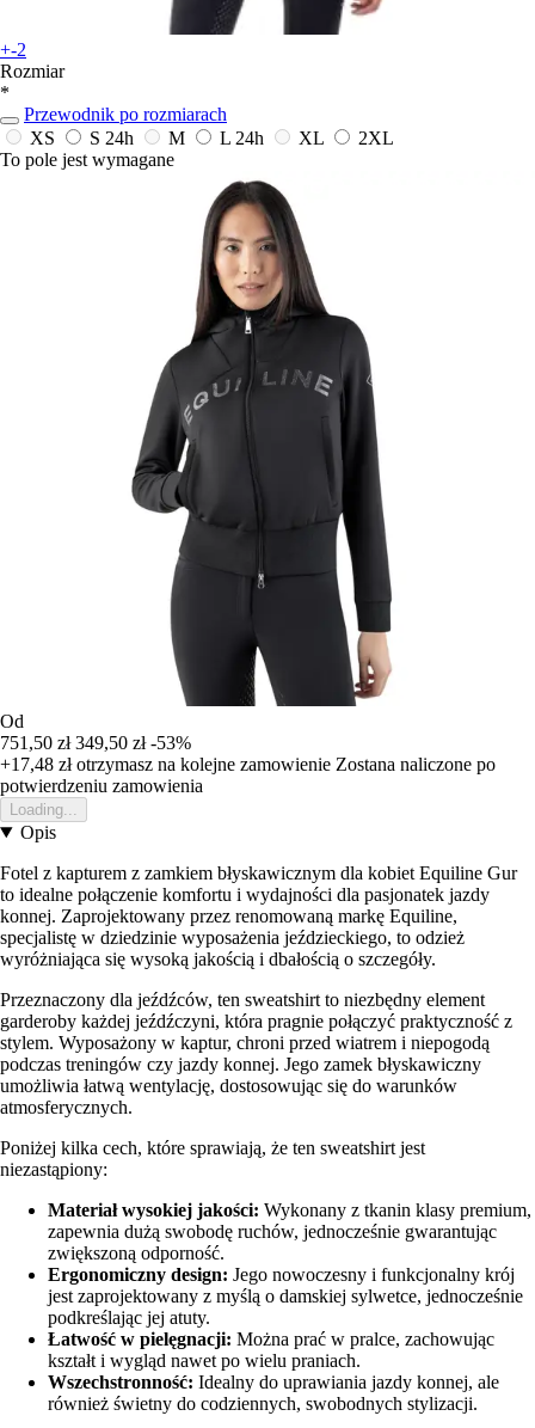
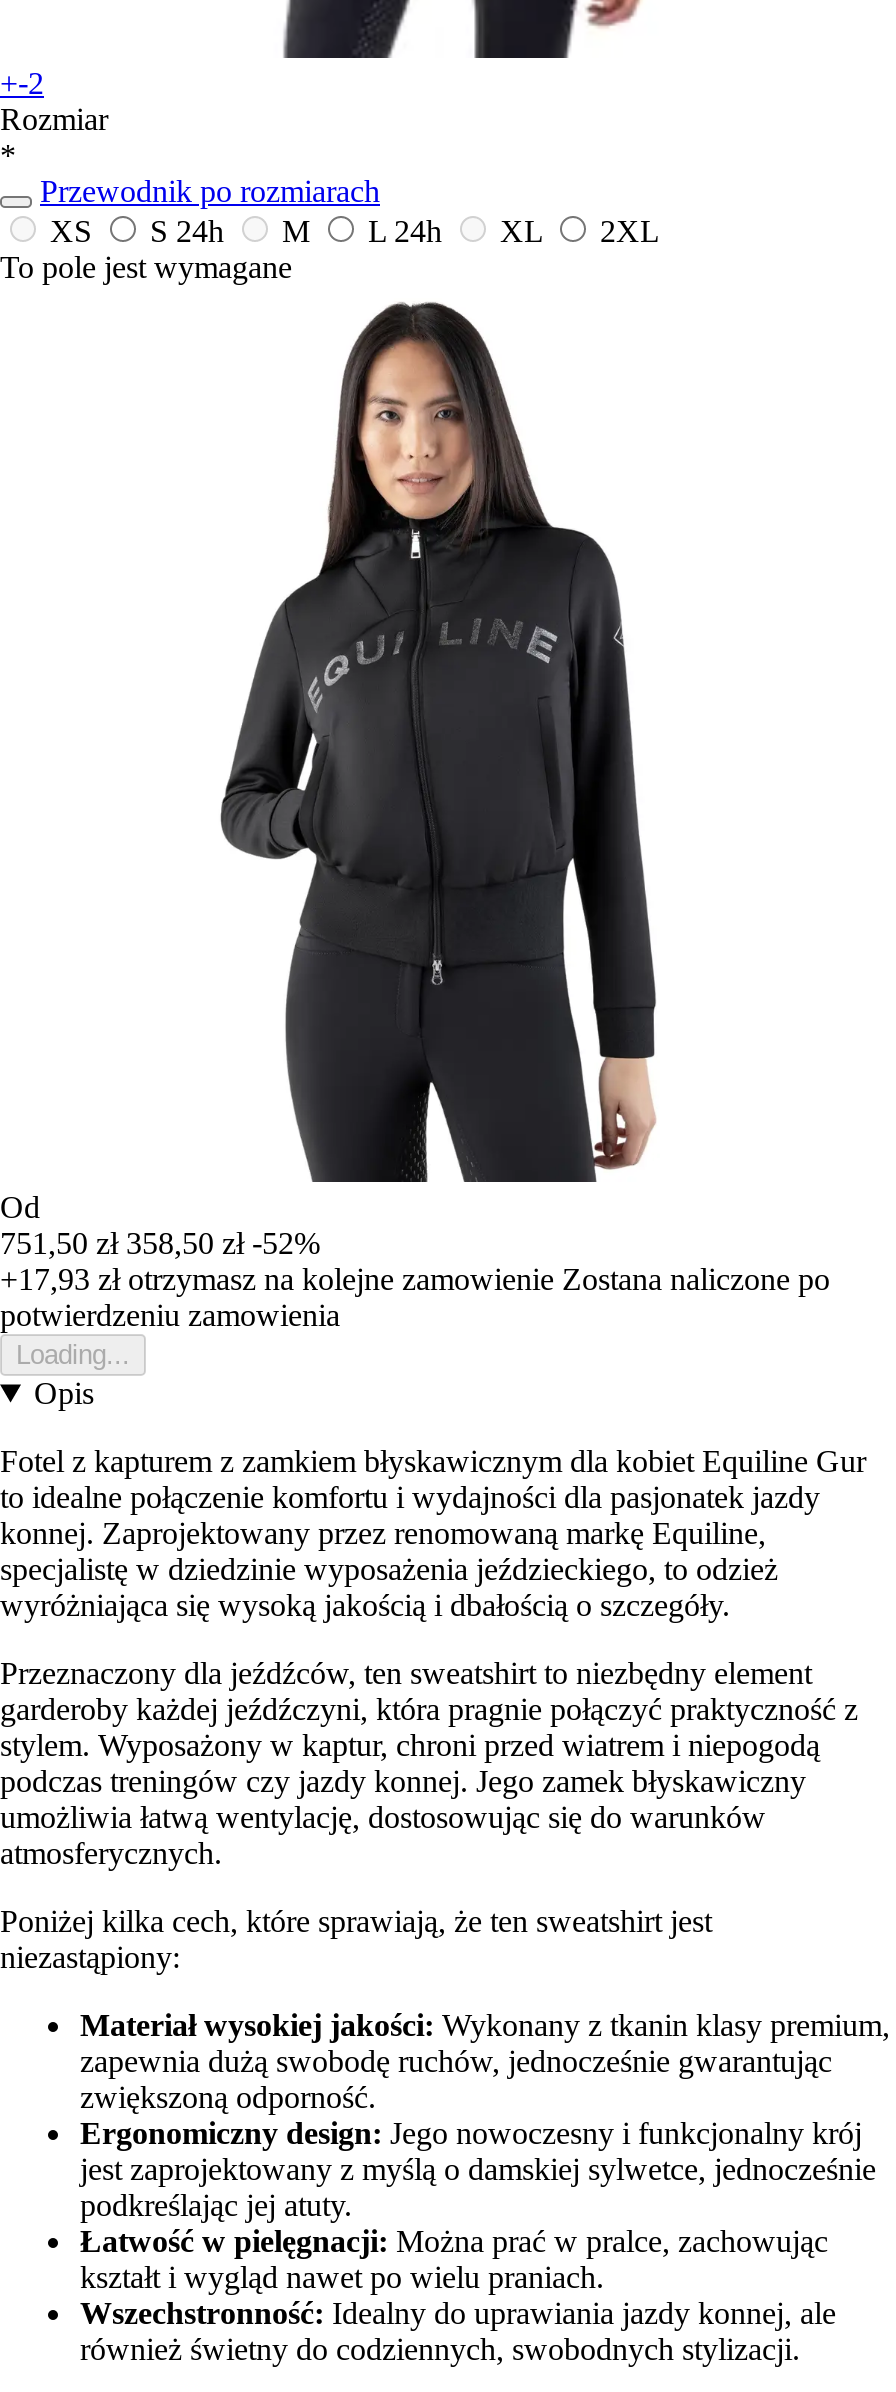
[0,733,191,753] 751,50 zł 349,50 zł -53% -> [0,1226,320,1260] 751,50 zł 358,50 zł -52%
[0,754,496,774] +17,48 zł otrzymasz na kolejne zamowienie Zostana naliczone po -> [0,1262,830,1296] +17,93 zł otrzymasz na kolejne zamowienie Zostana naliczone po

